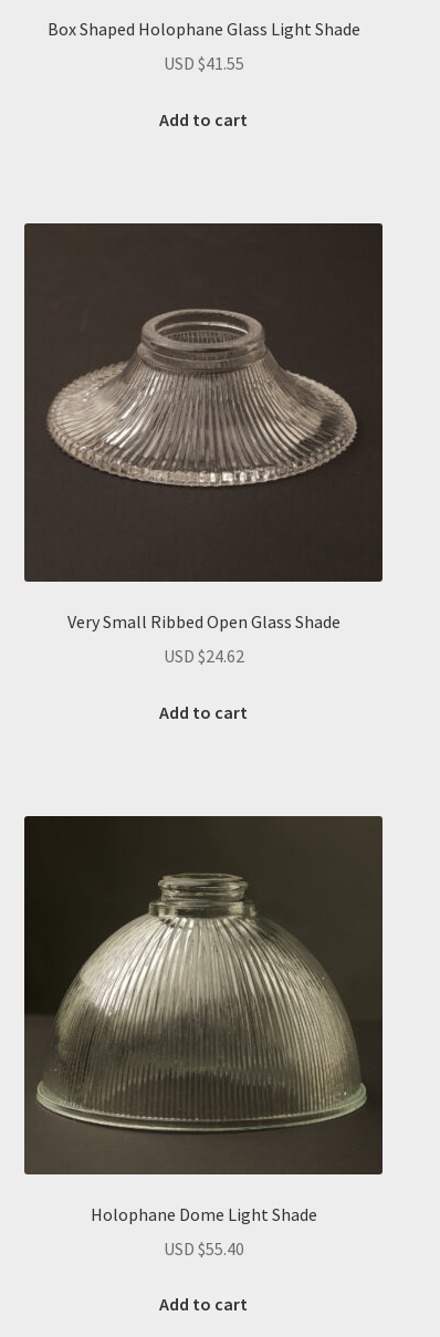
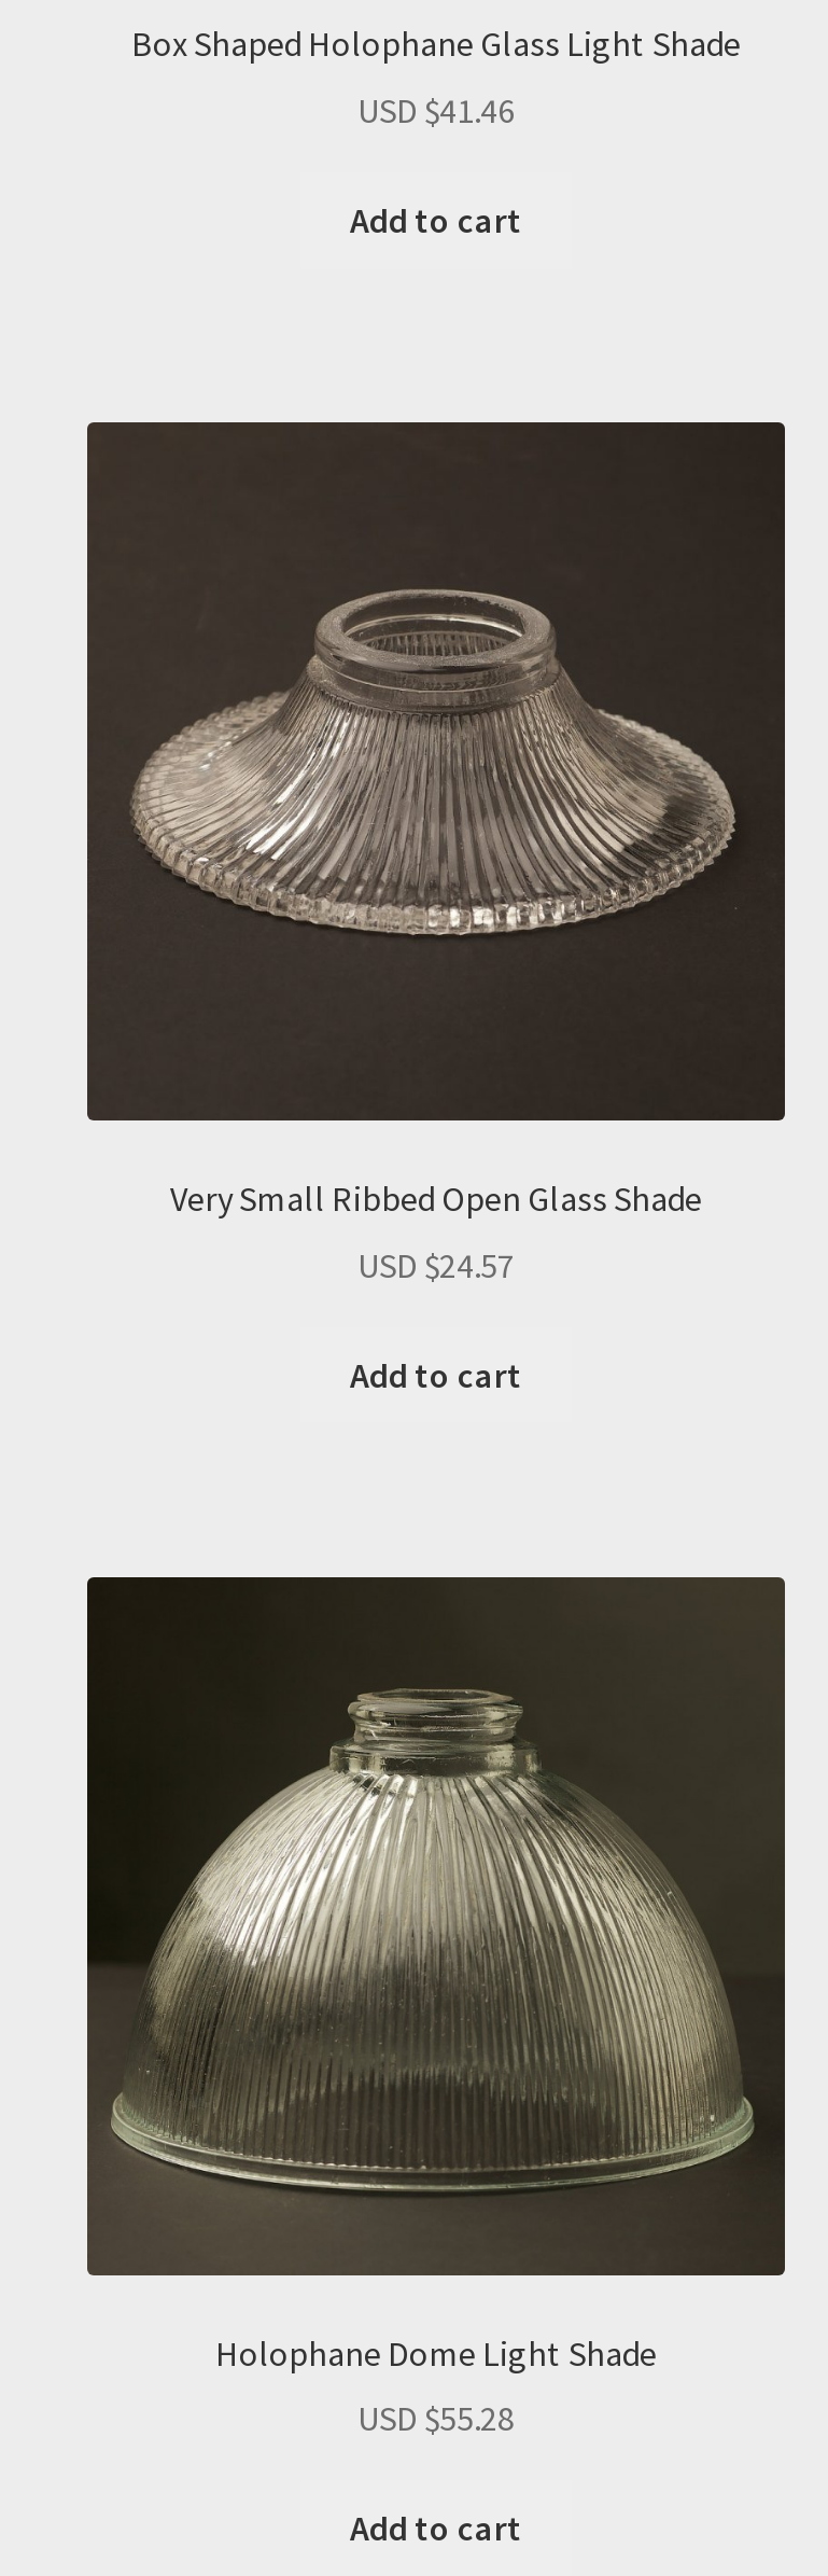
[163,52,244,74] USD $41.55 -> [357,88,515,131] USD $41.46
[163,645,244,667] USD $24.62 -> [357,1243,515,1286] USD $24.57
[163,1237,244,1259] USD $55.40 -> [357,2397,515,2440] USD $55.28

